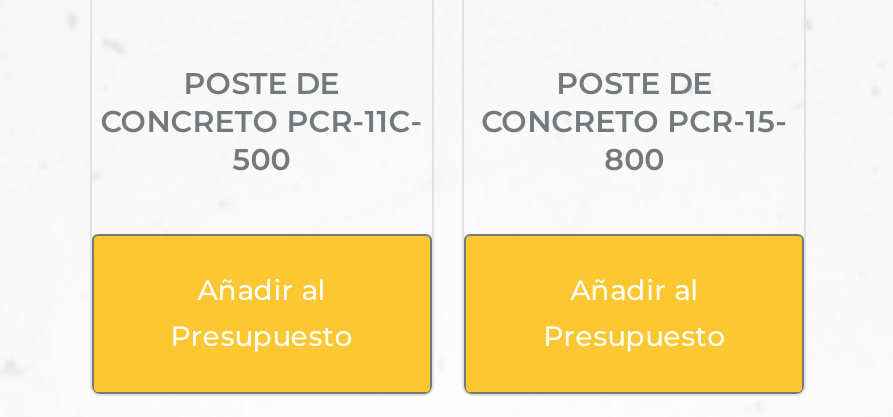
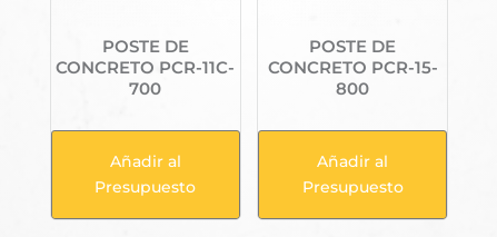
[233,140,291,178] 500 -> [129,78,162,99] 700

